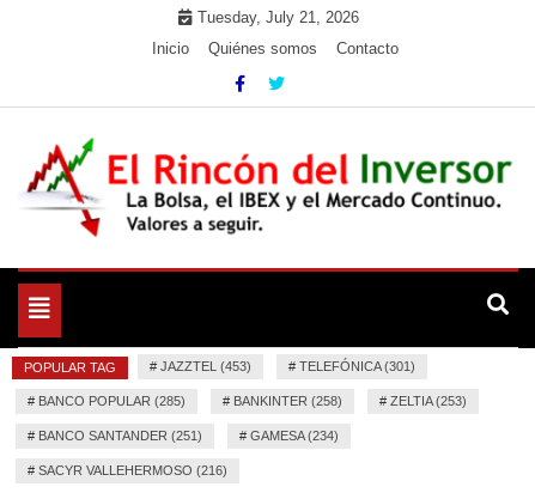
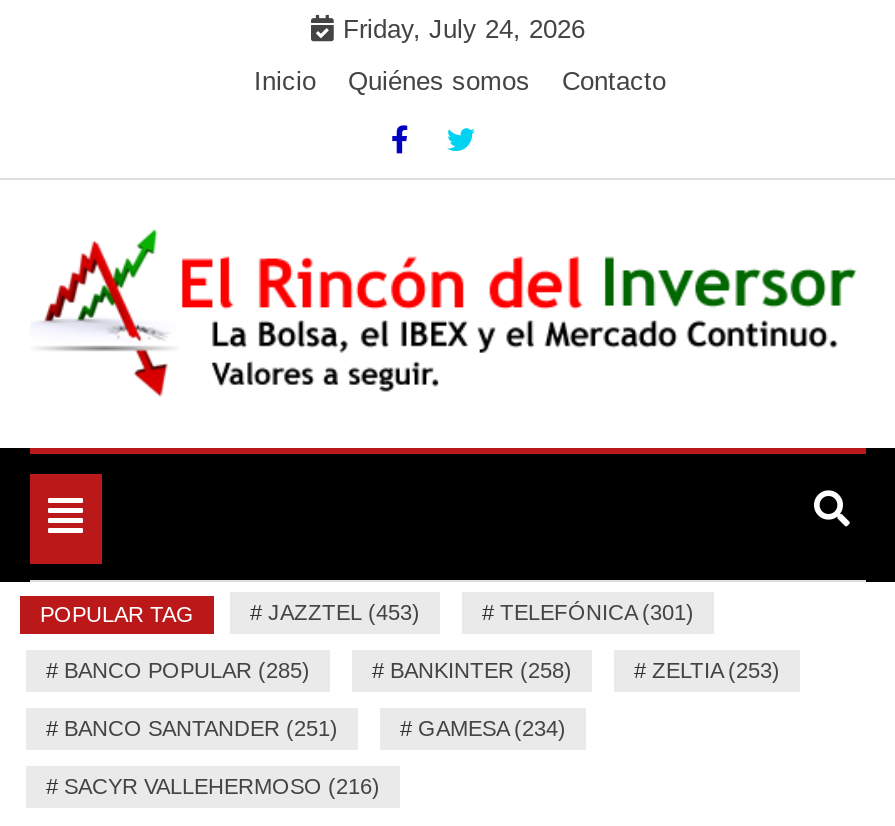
[197,8,358,26] Tuesday, July 21, 2026 -> [343,14,585,44] Friday, July 24, 2026

